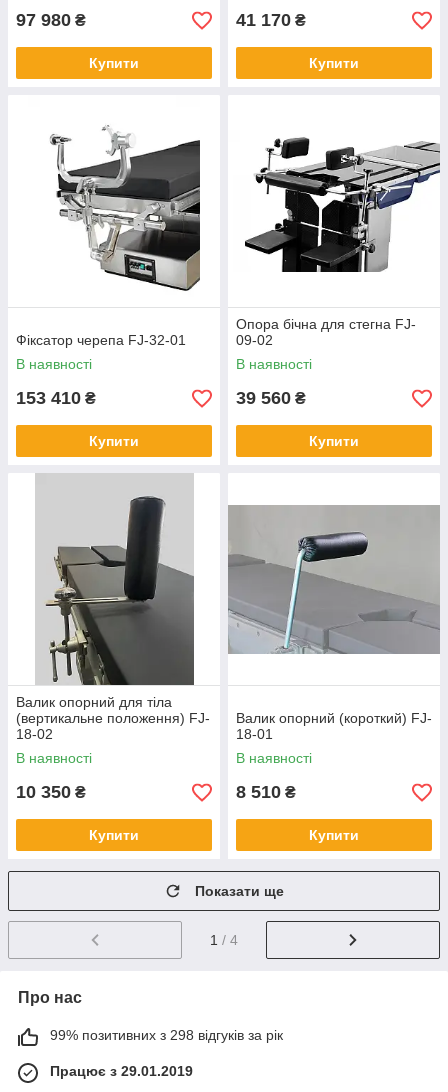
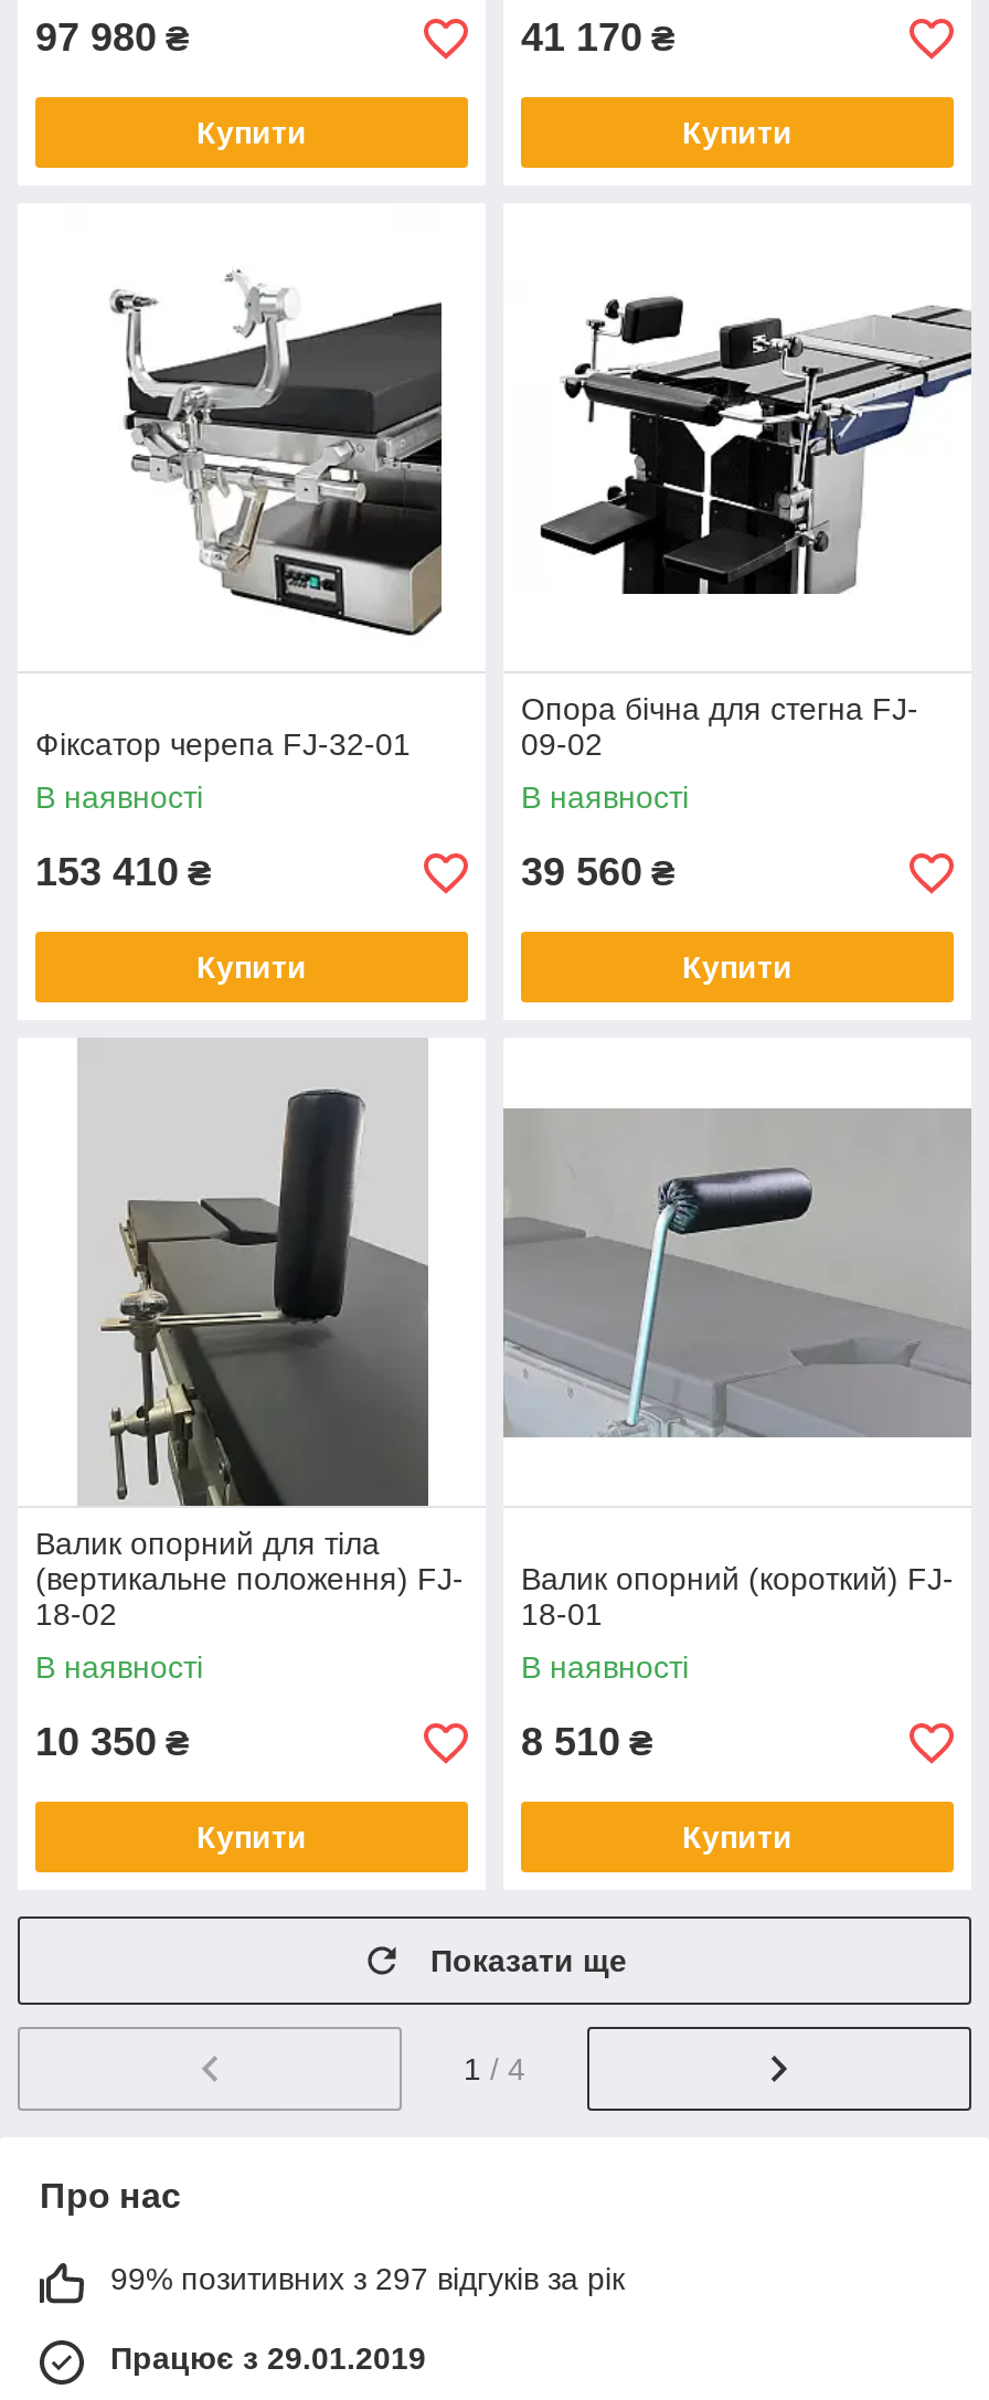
[50,1027,283,1043] 99% позитивних з 298 відгуків за рік -> [110,2261,625,2296] 99% позитивних з 297 відгуків за рік

